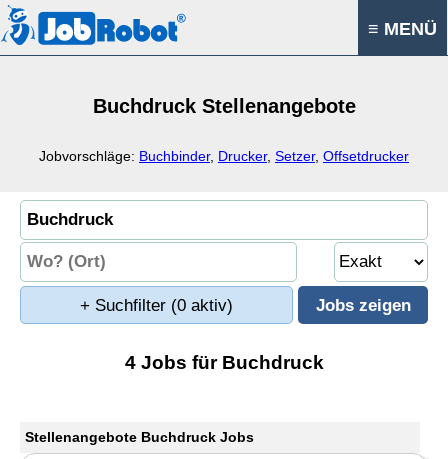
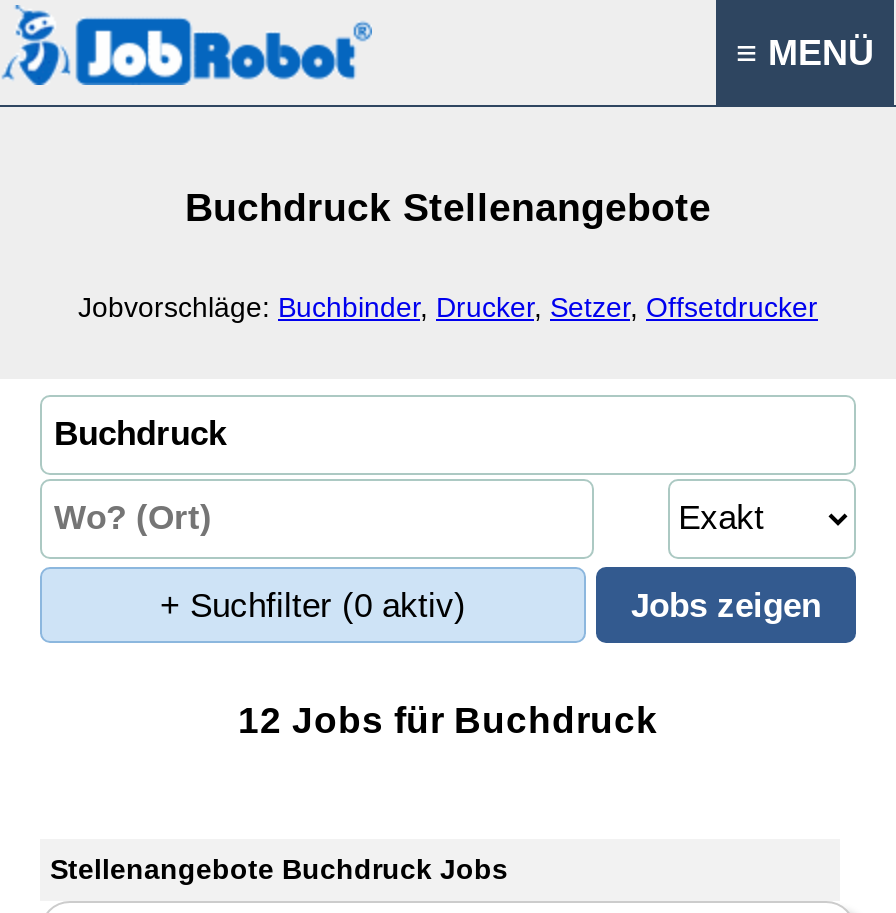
[124,352,323,373] 4 Jobs für Buchdruck -> [238,699,658,741] 12 Jobs für Buchdruck

